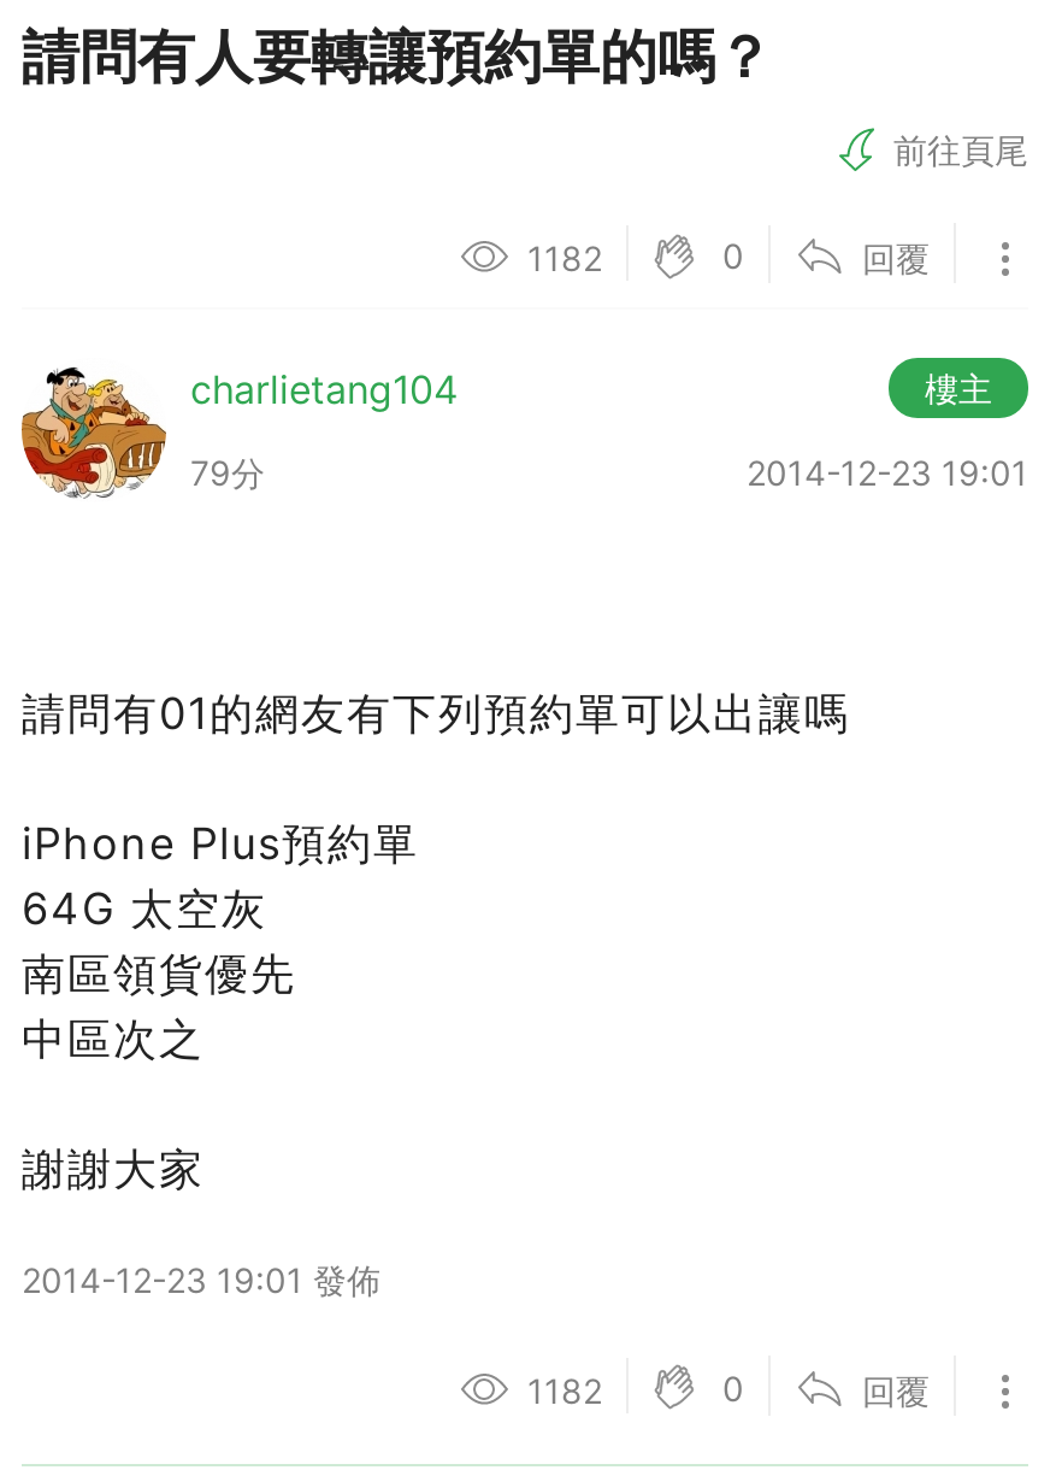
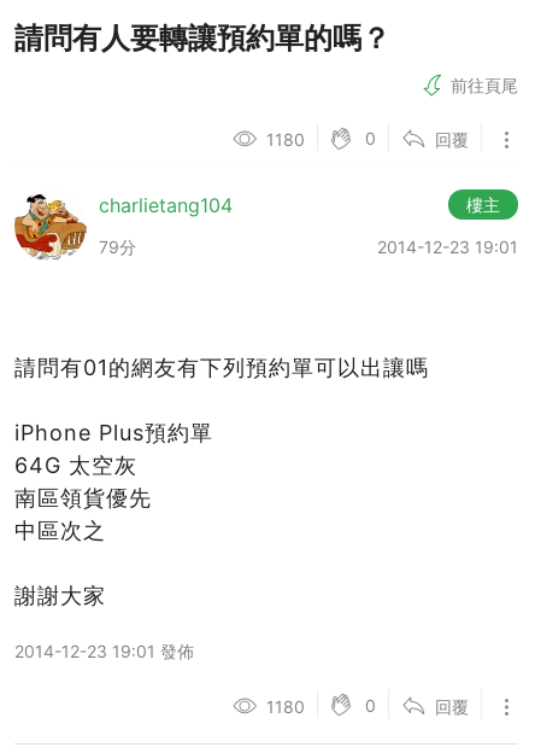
[527,237,602,278] 1182 -> [266,129,305,150] 1180
[527,1369,602,1410] 1182 -> [266,696,305,716] 1180

